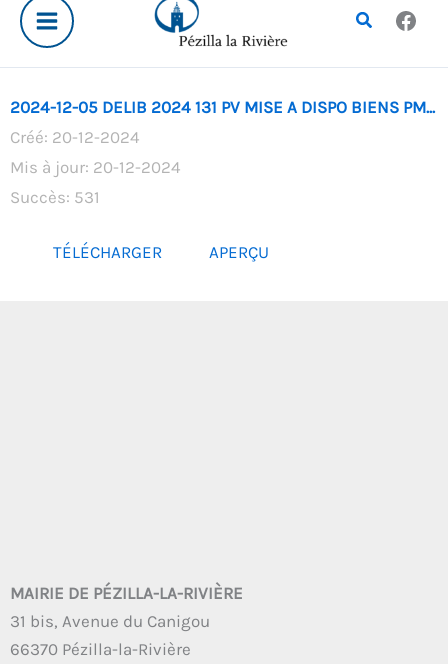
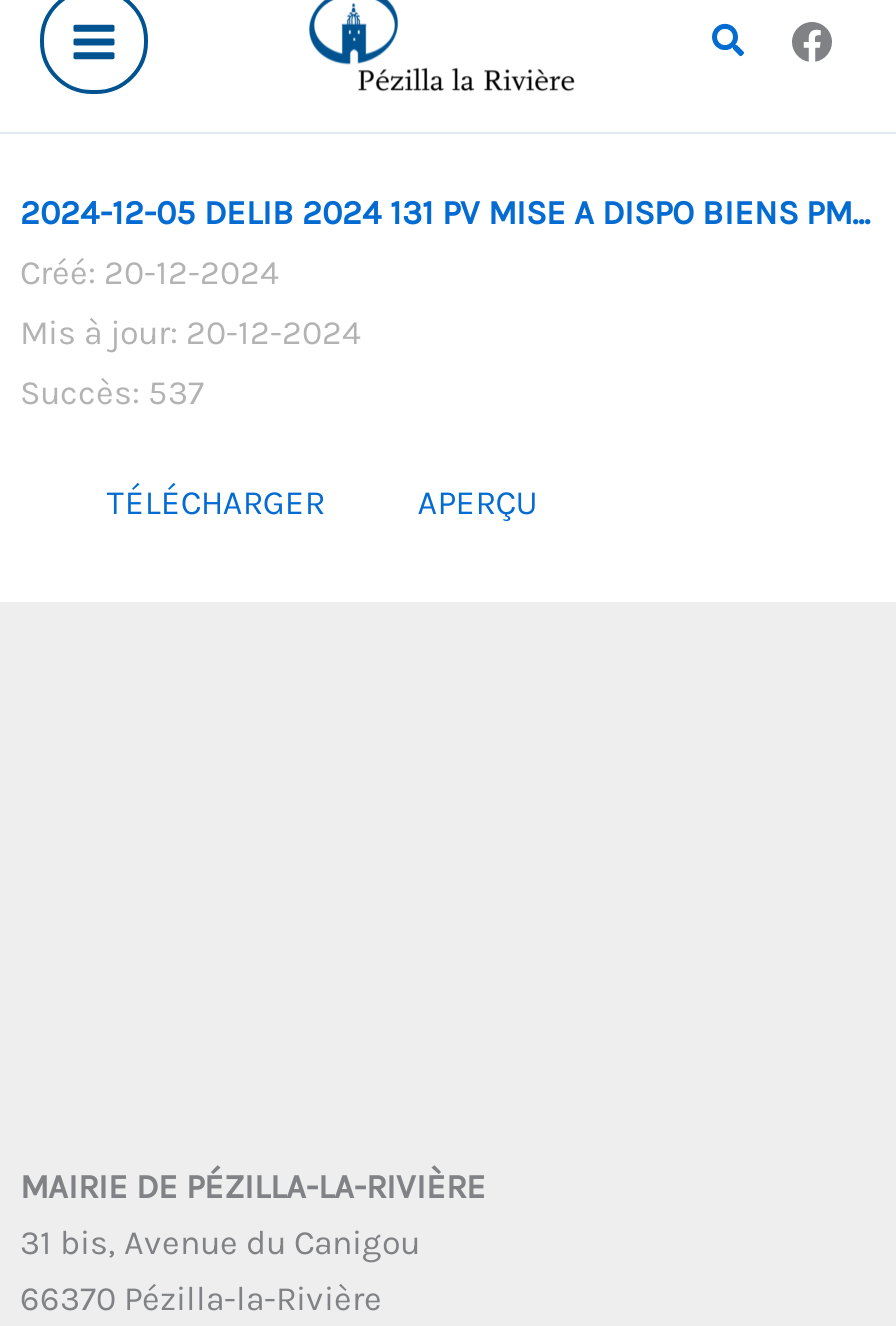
[10,187,100,207] Succès: 531 -> [20,373,204,413] Succès: 537

